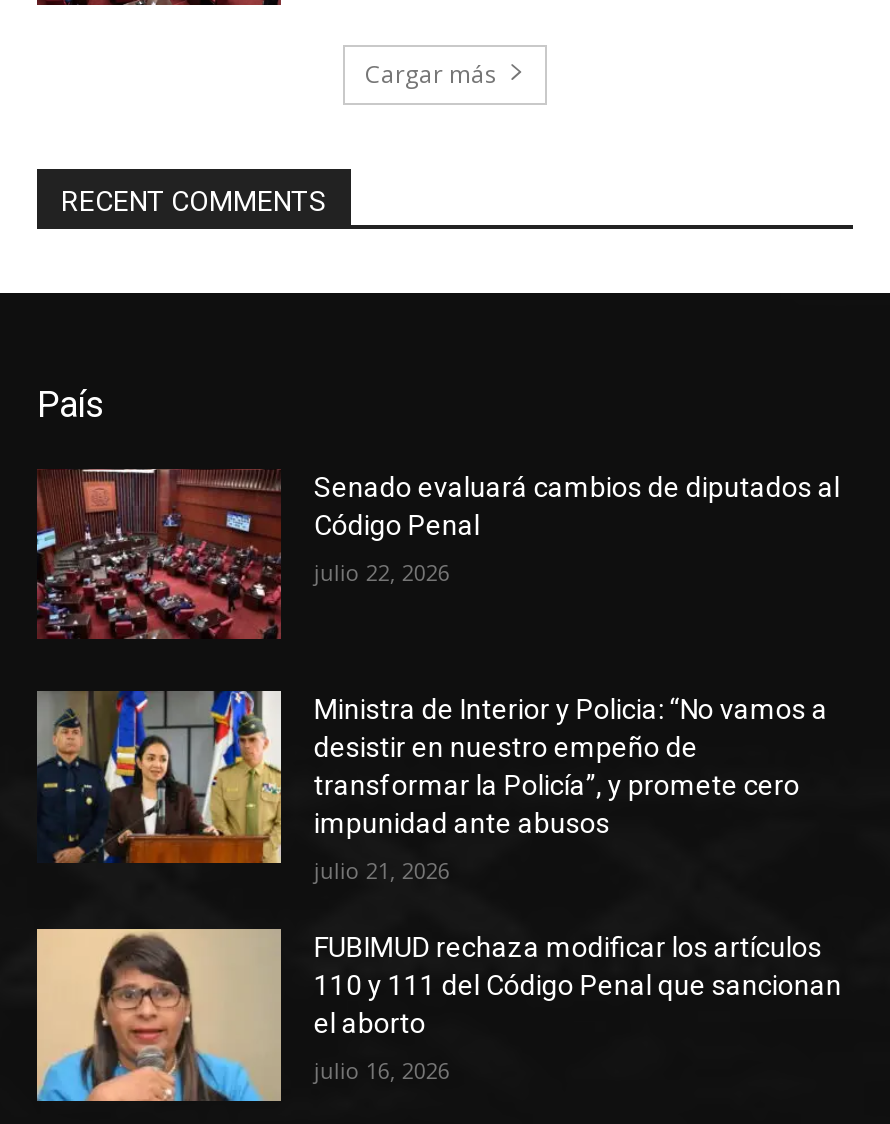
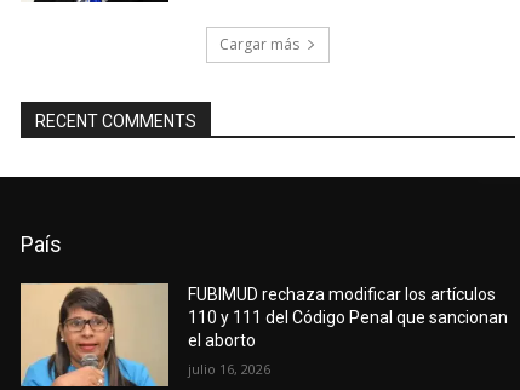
[35,468,840,640] [image] | Senado evaluará cambios de diputados al | Código Penal | julio 22, 2026 -> none
[35,688,828,885] [image] | Ministra de Interior y Policia: “No vamos a | desistir en nuestro empeño de | transformar la Policía”, y promete cero | impunidad ante abusos | julio 21, 2026 -> none

